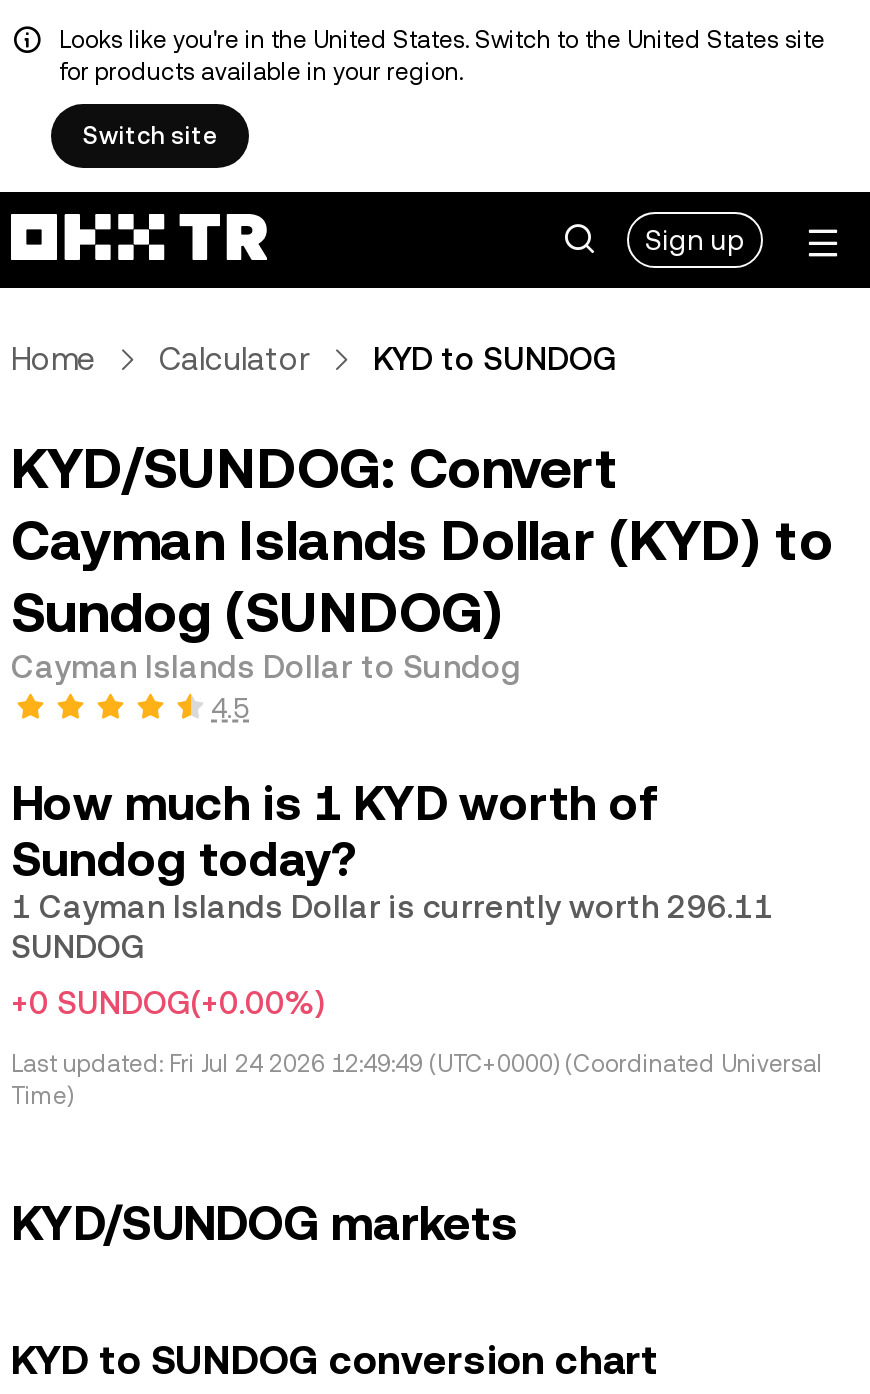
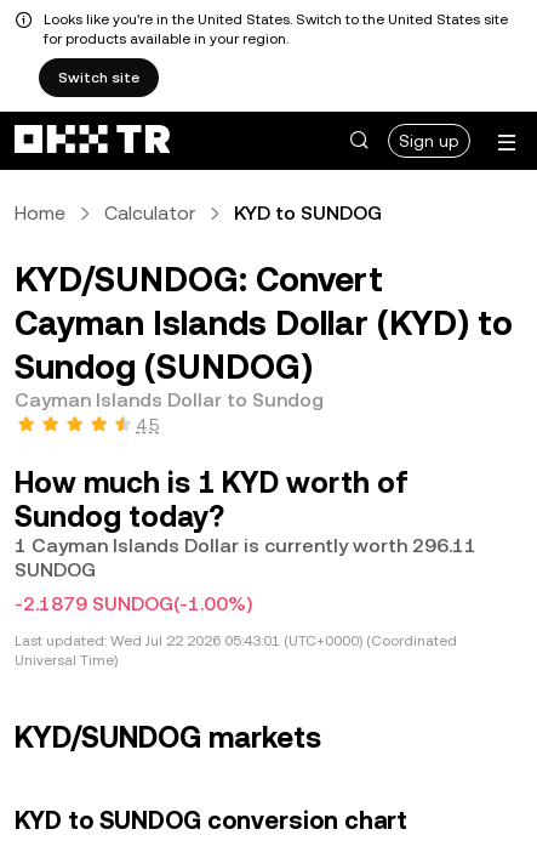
[11,984,325,1022] +0 SUNDOG(+0.00%) -> [15,592,252,615] -2.1879 SUNDOG(-1.00%)
[11,1050,823,1110] Last updated: Fri Jul 24 2026 12:49:49 (UTC+0000) (Coordinated Universal | Time) -> [15,632,457,669] Last updated: Wed Jul 22 2026 05:43:01 (UTC+0000) (Coordinated | Universal Time)

